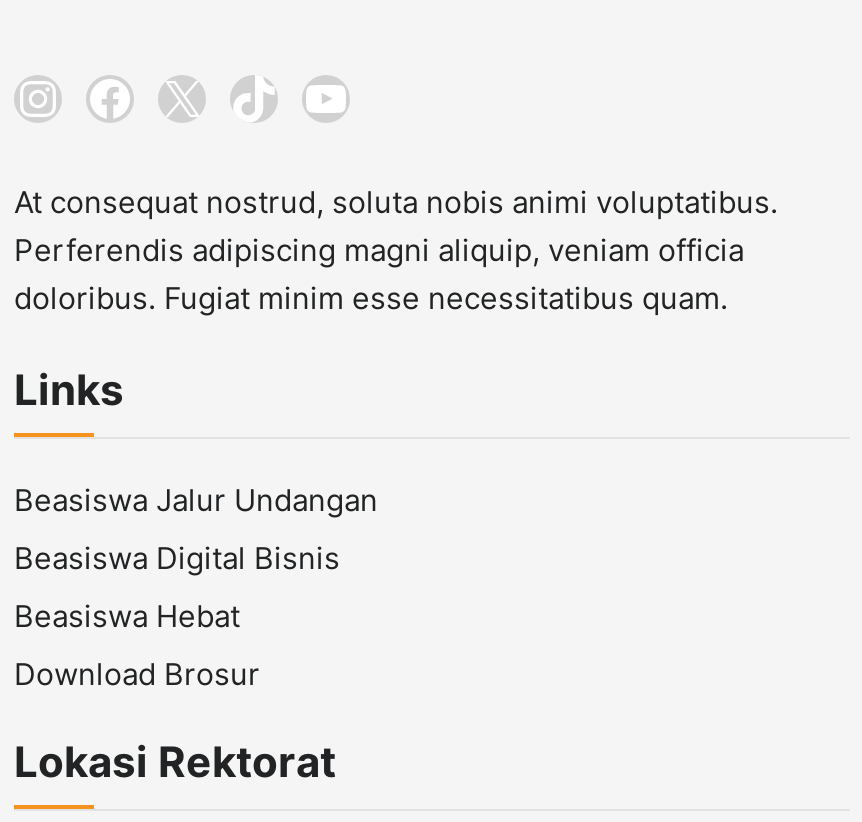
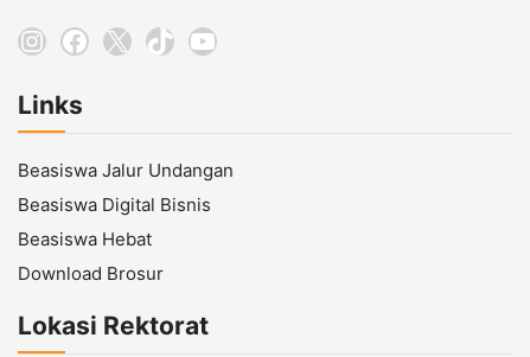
[14,183,778,317] At consequat nostrud, soluta nobis animi voluptatibus. | Perferendis adipiscing magni aliquip, veniam officia | doloribus. Fugiat minim esse necessitatibus quam. -> none

